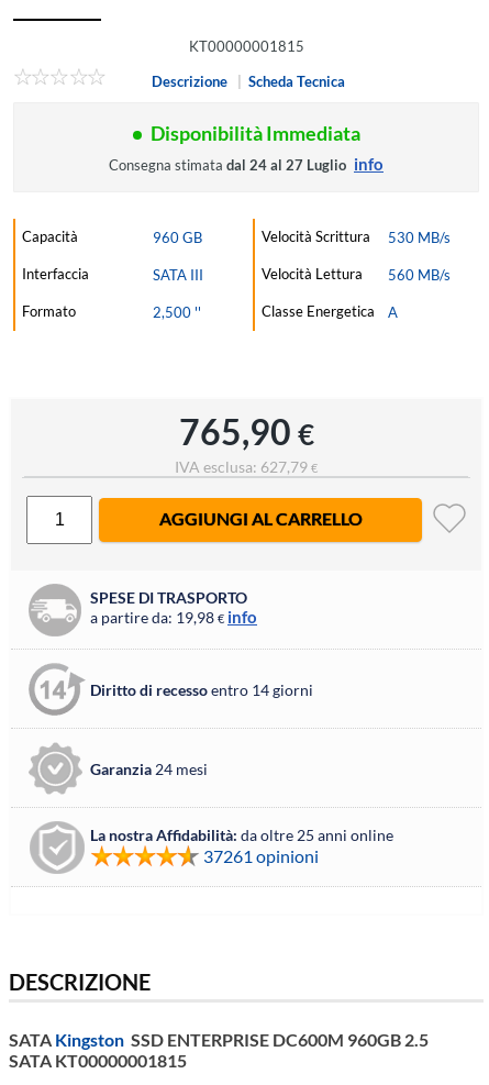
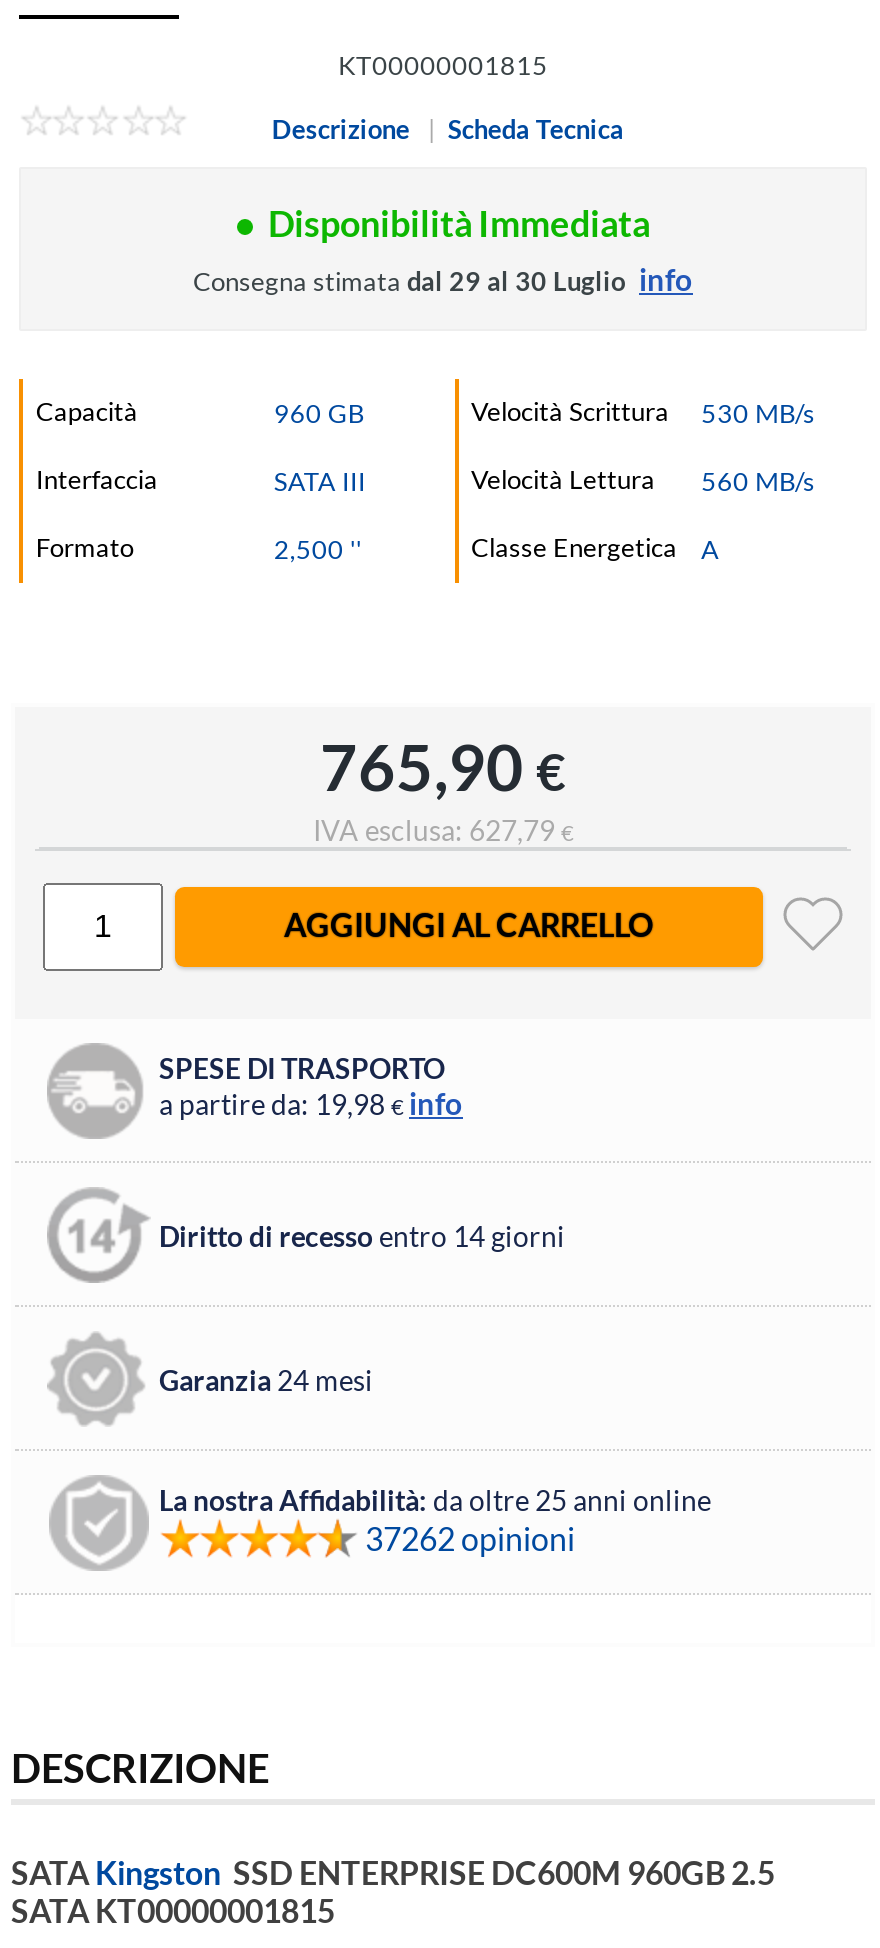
[109,154,384,174] Consegna stimata dal 24 al 27 Luglio info -> [193,261,693,297] Consegna stimata dal 29 al 30 Luglio info
[203,846,319,866] 37261 opinioni -> [365,1519,575,1557] 37262 opinioni

